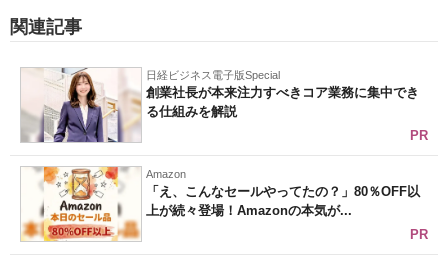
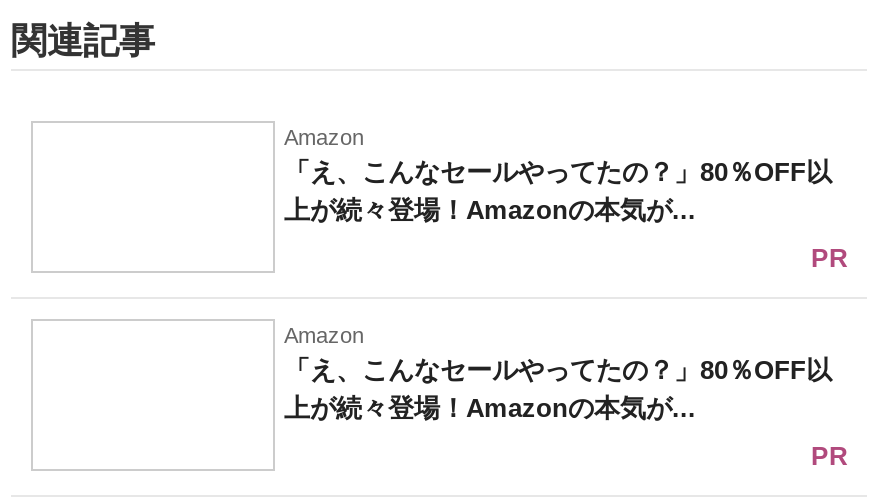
[20,67,141,143] [image] -> none
[146,69,419,119] 日経ビジネス電子版Special | 創業社長が本来注力すべきコア業務に集中でき | る仕組みを解説 -> [284,126,832,226] Amazon | 「え、こんなセールやってたの？」80％OFF以 | 上が続々登場！Amazonの本気が...
[20,166,141,242] [image] -> none

